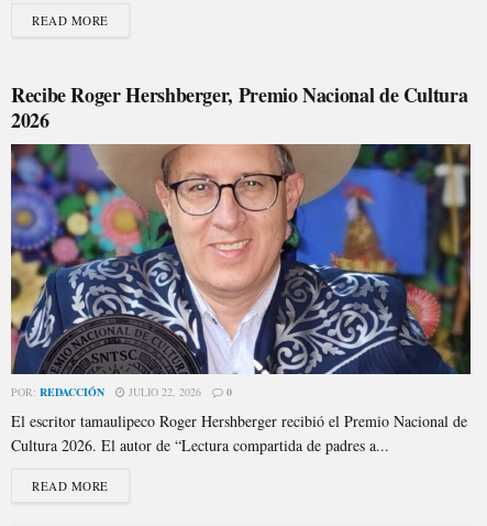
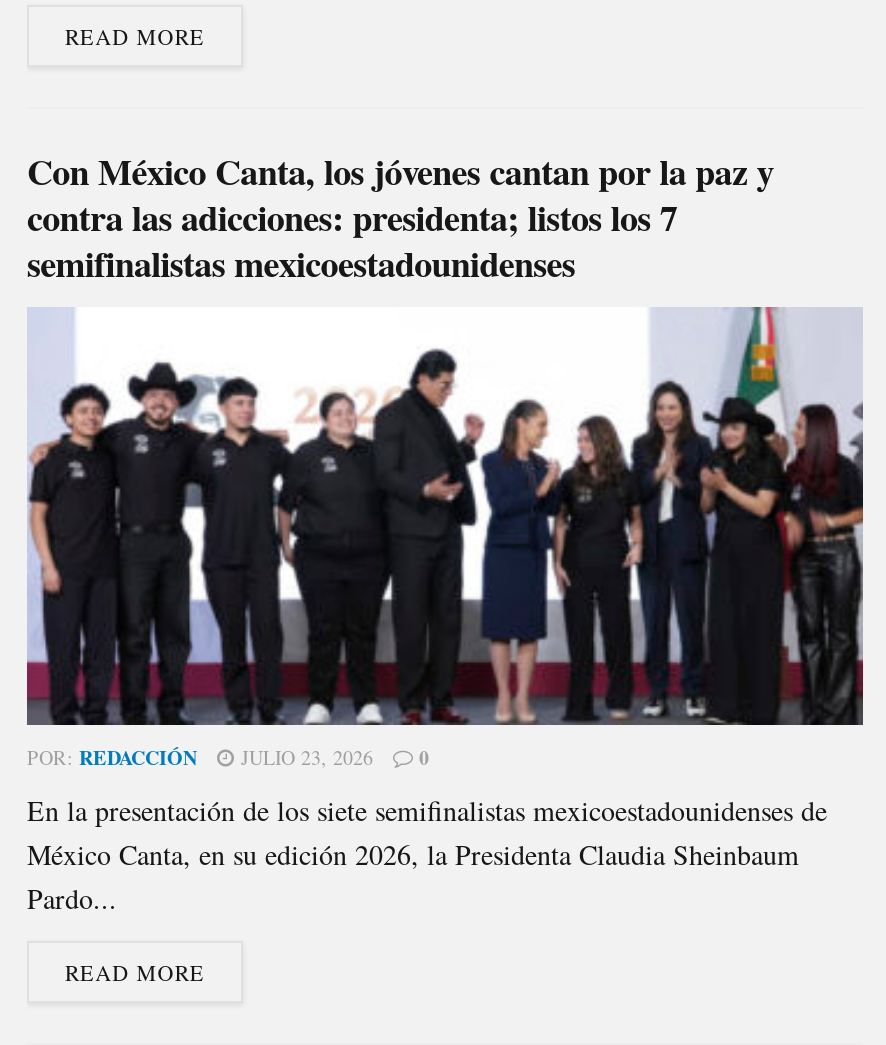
[11,80,468,134] Recibe Roger Hershberger, Premio Nacional de Cultura | 2026 -> [27,145,774,289] Con México Canta, los jóvenes cantan por la paz y | contra las adicciones: presidenta; listos los 7 | semifinalistas mexicoestadounidenses
[10,143,472,399] [image] | POR: REDACCIÓN JULIO 22, 2026 0 -> [27,307,865,771] [image] | POR: REDACCIÓN JULIO 23, 2026 0
[11,410,467,455] El escritor tamaulipeco Roger Hershberger recibió el Premio Nacional de | Cultura 2026. El autor de “Lectura compartida de padres a... -> [27,791,827,917] En la presentación de los siete semifinalistas mexicoestadounidenses de | México Canta, en su edición 2026, la Presidenta Claudia Sheinbaum | Pardo...

